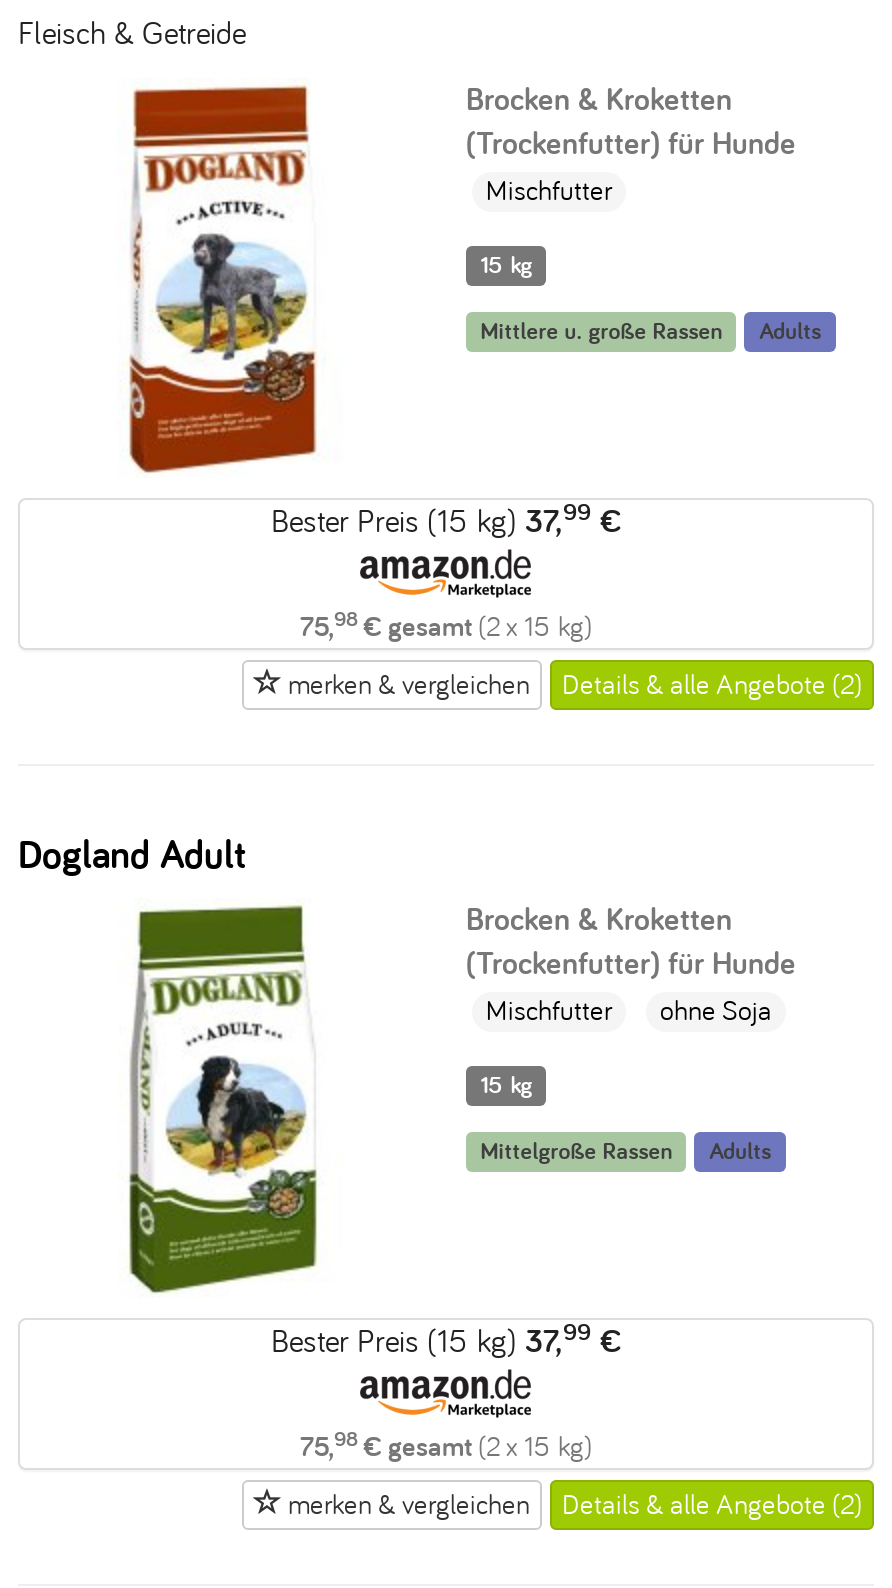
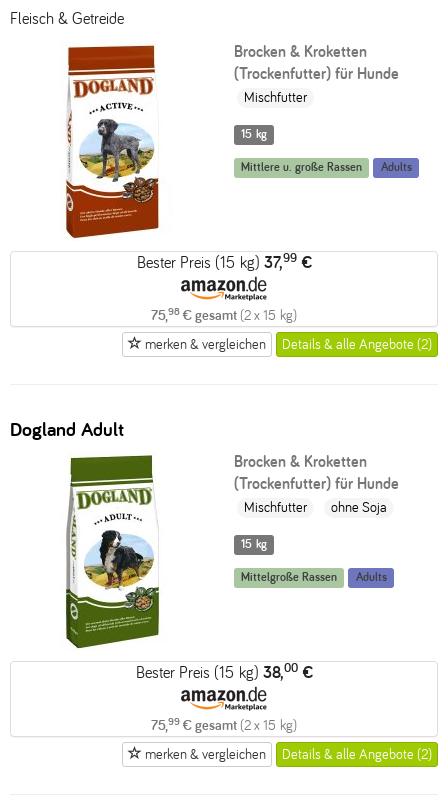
[271,1318,621,1358] Bester Preis (15 kg) 37,99 € -> [135,661,312,681] Bester Preis (15 kg) 38,00 €
[300,1428,592,1462] 75,98 € gesamt (2 x 15 kg) -> [151,716,297,733] 75,99 € gesamt (2 x 15 kg)

